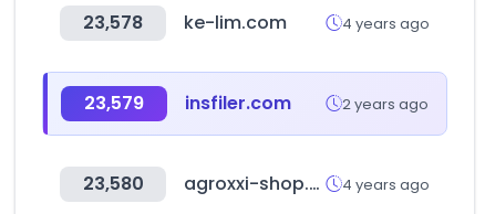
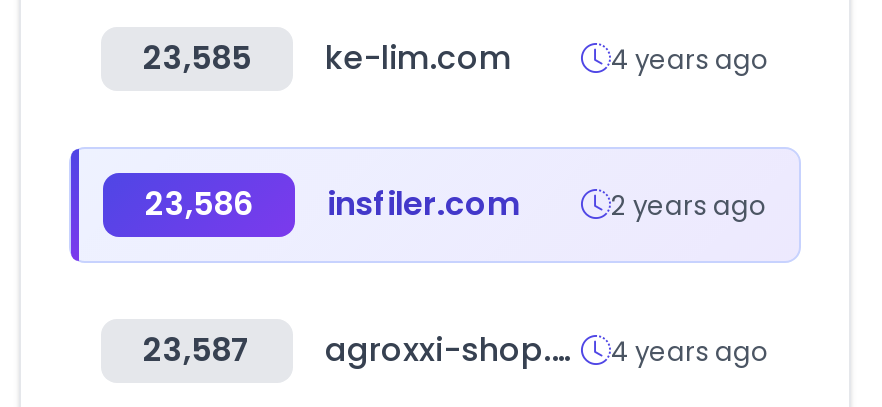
[83,10,287,35] 23,578 ke-lim.com -> [143,35,511,81] 23,585 ke-lim.com
[84,90,291,116] 23,579 insfiler.com -> [145,181,519,227] 23,586 insfiler.com
[82,171,143,196] 23,580 -> [143,327,251,373] 23,587

